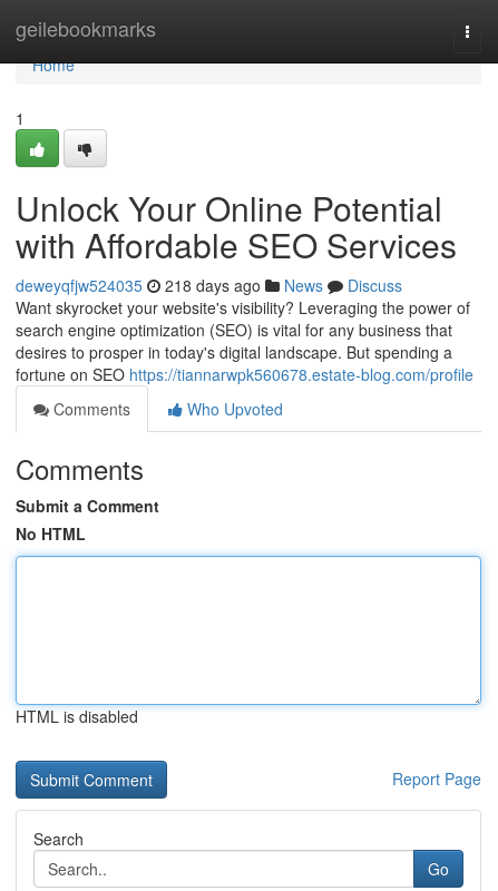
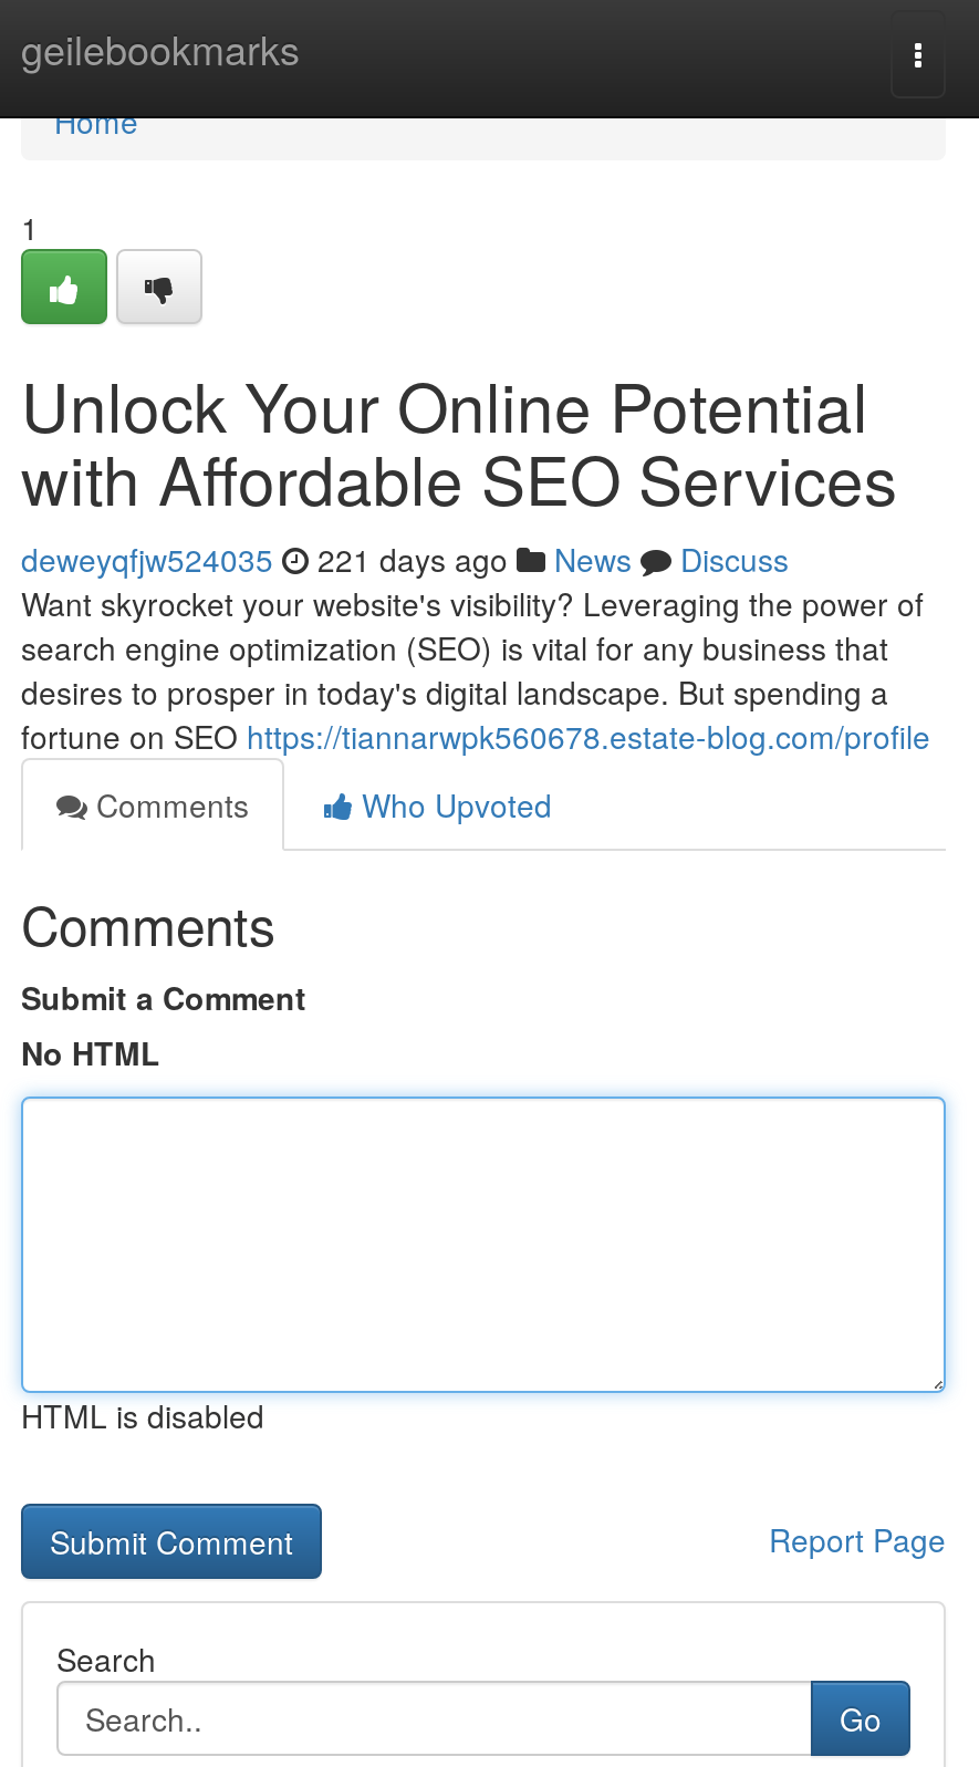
[16,274,402,296] deweyqfjw524035 218 days ago News Discuss -> [21,537,789,581] deweyqfjw524035 221 days ago News Discuss

